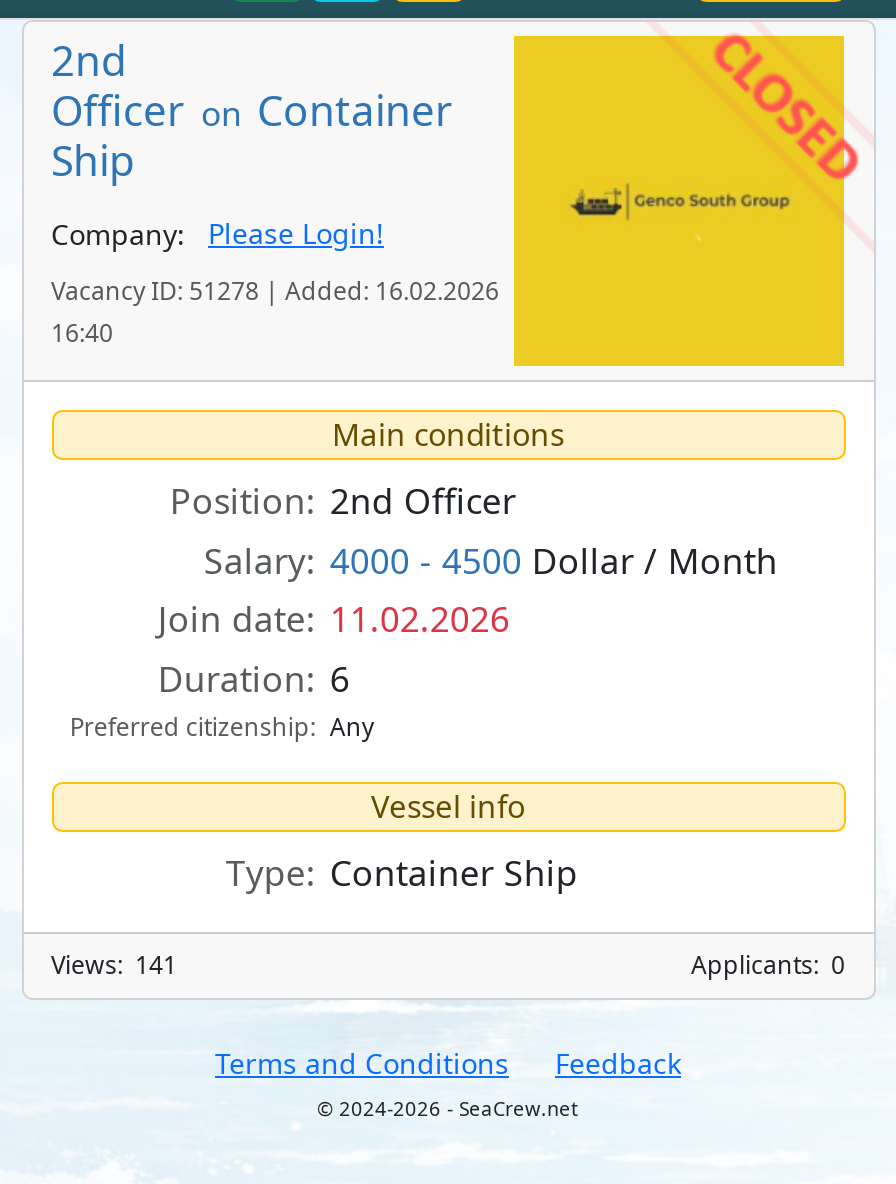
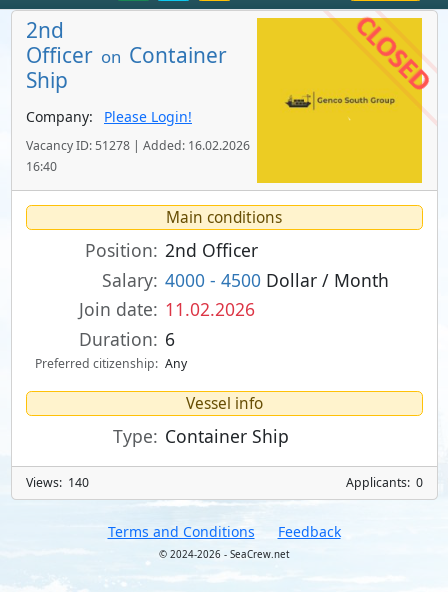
[51,949,177,983] Views: 141 -> [25,474,88,491] Views: 140

